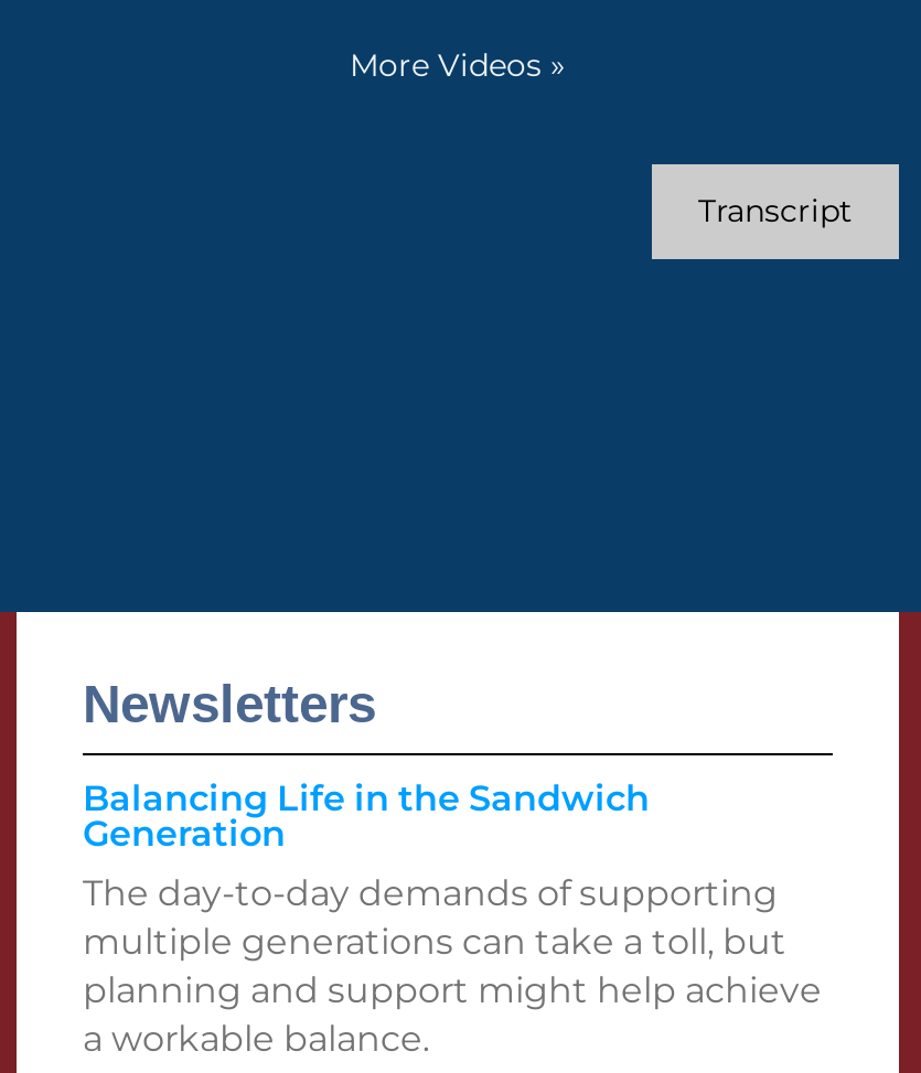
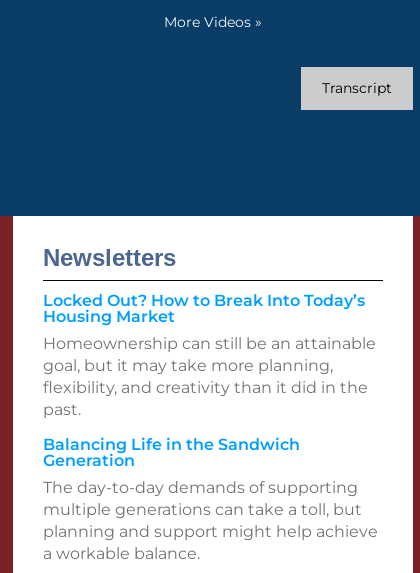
moved [83,673,376,732] -> [43,244,176,271]: Newsletters
none -> [43,291,376,419] Locked Out? How to Break Into Today’s | Housing Market | Homeownership can still be an attainable | goal, but it may take more planning, | flexibility, and creativity than it did in the | past.

